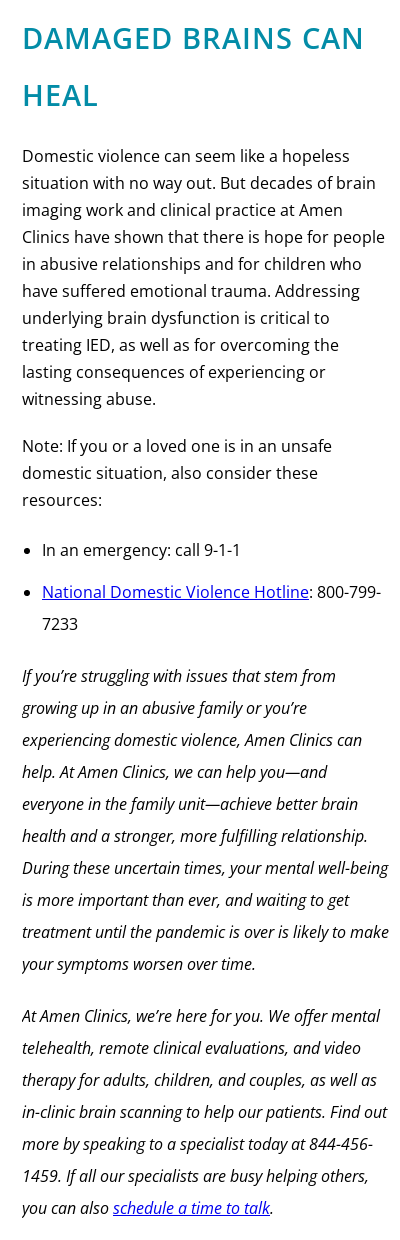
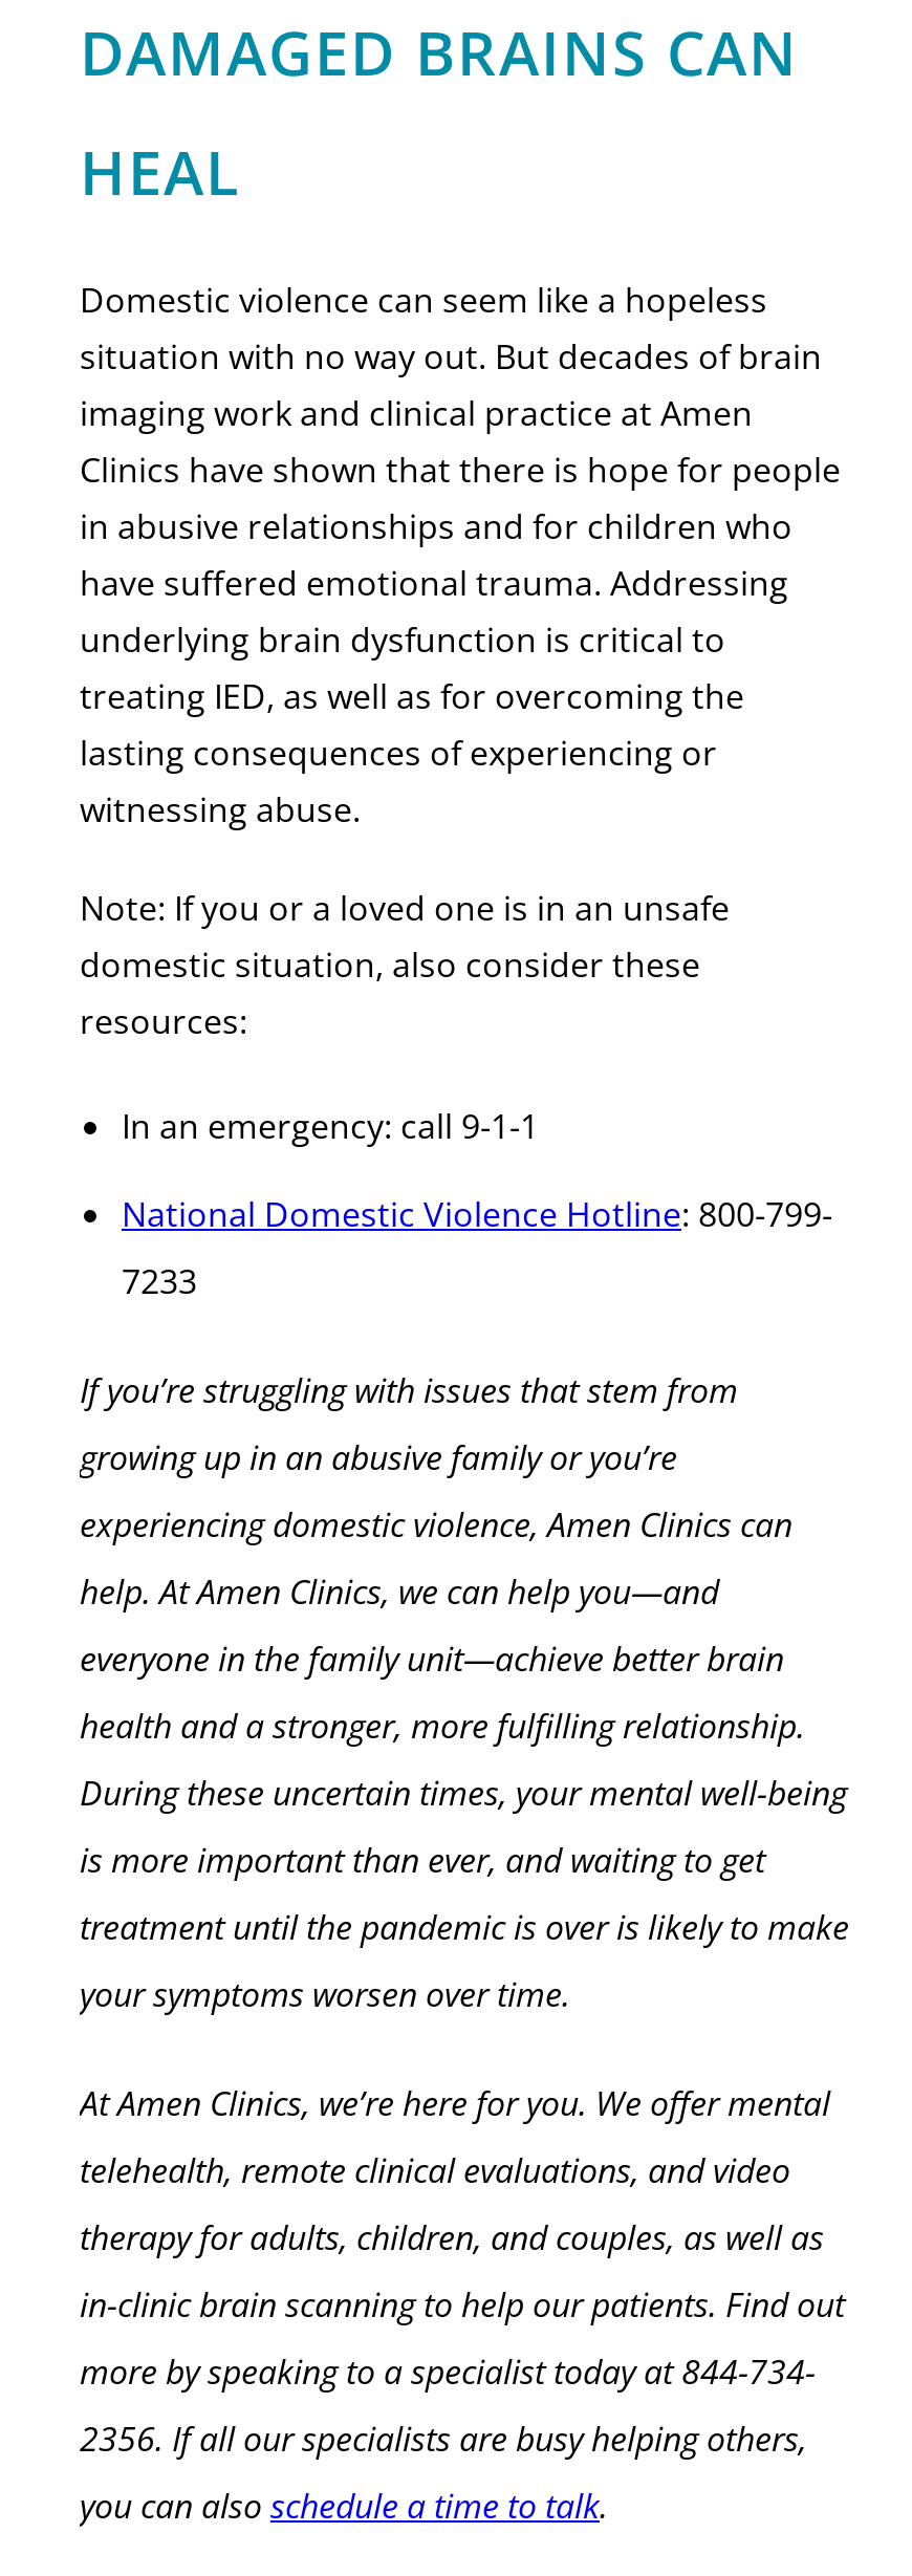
[22,1133,373,1155] more by speaking to a specialist today at 844-456- -> [80,2348,816,2395] more by speaking to a specialist today at 844-734-
[22,1165,369,1187] 1459. If all our specialists are busy helping others, -> [80,2416,807,2462] 2356. If all our specialists are busy helping others,

